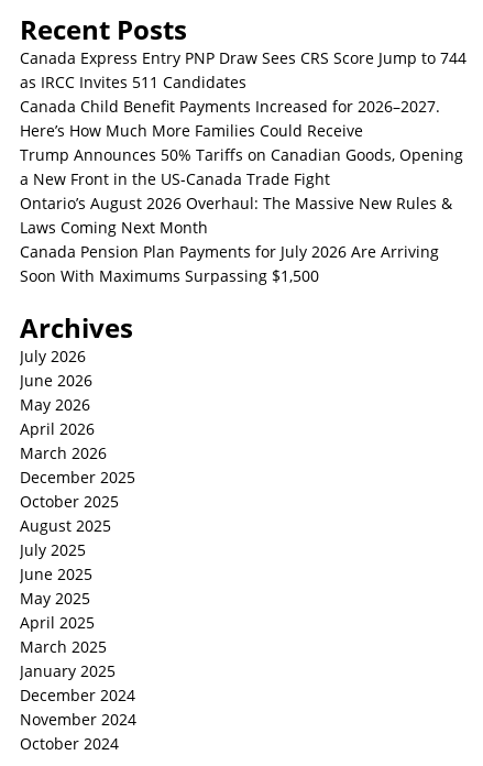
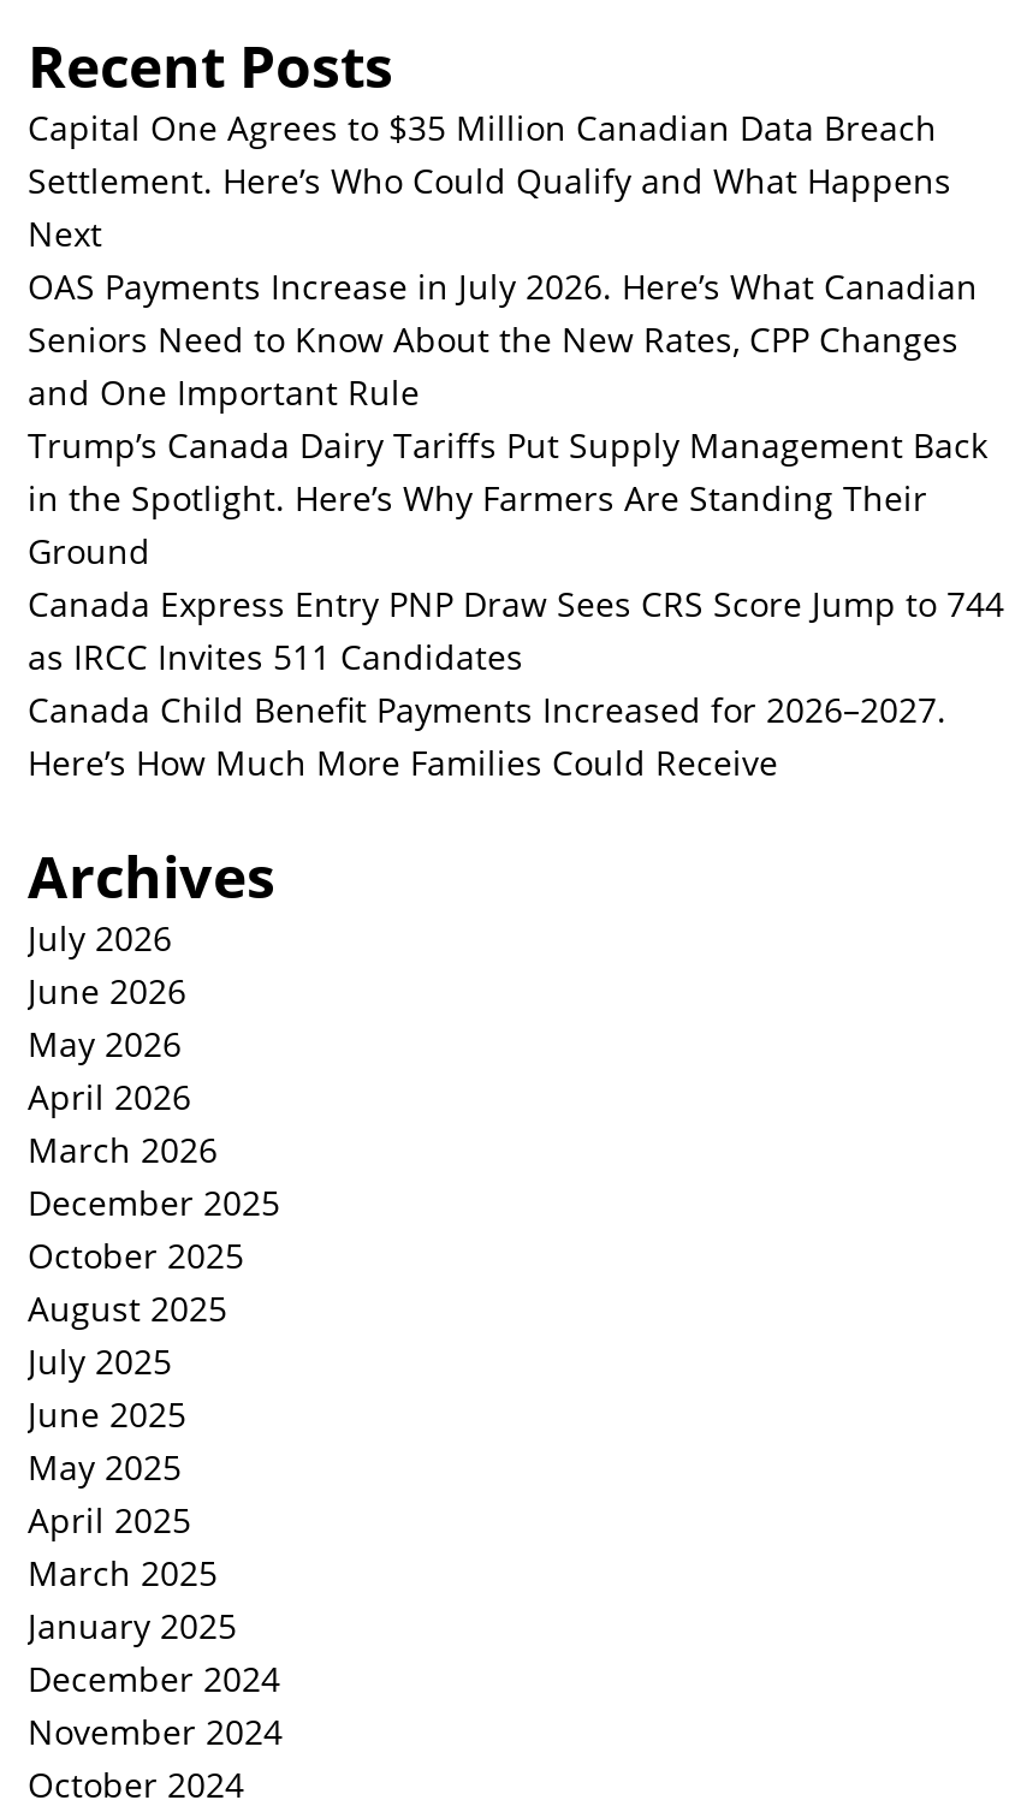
none -> [28,104,987,573] Capital One Agrees to $35 Million Canadian Data Breach | Settlement. Here’s Who Could Qualify and What Happens | Next | OAS Payments Increase in July 2026. Here’s What Canadian | Seniors Need to Know About the New Rates, CPP Changes | and One Important Rule | Trump’s Canada Dairy Tariffs Put Supply Management Back | in the Spotlight. Here’s Why Farmers Are Standing Their | Ground
moved [20,48,466,141] -> [28,580,1004,785]: Canada Express Entry PNP Draw Sees CRS Score Jump to 744 | as IRCC Invites 511 Candidates | Canada Child Benefit Payments Increased for 2026–2027. | Here’s How Much More Families Could Receive
[20,145,463,286] Trump Announces 50% Tariffs on Canadian Goods, Opening | a New Front in the US-Canada Trade Fight | Ontario’s August 2026 Overhaul: The Massive New Rules & | Laws Coming Next Month | Canada Pension Plan Payments for July 2026 Are Arriving | Soon With Maximums Surpassing $1,500 -> none

